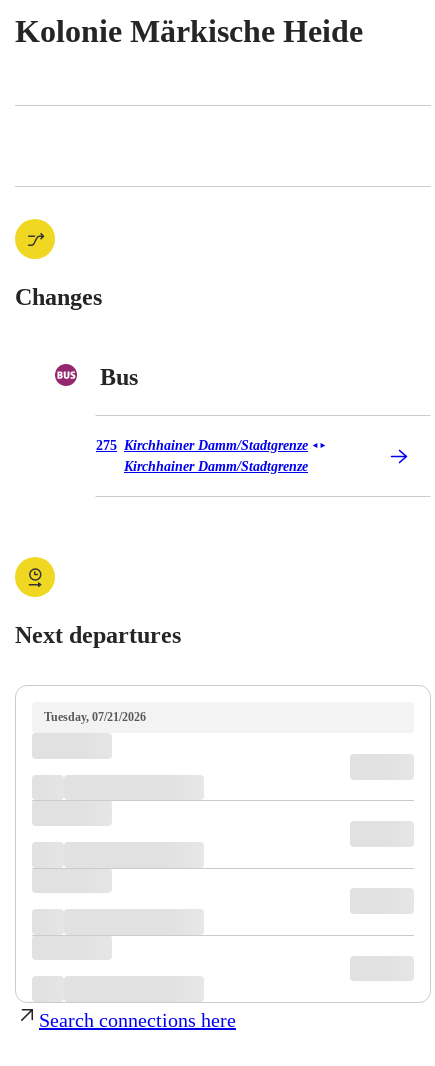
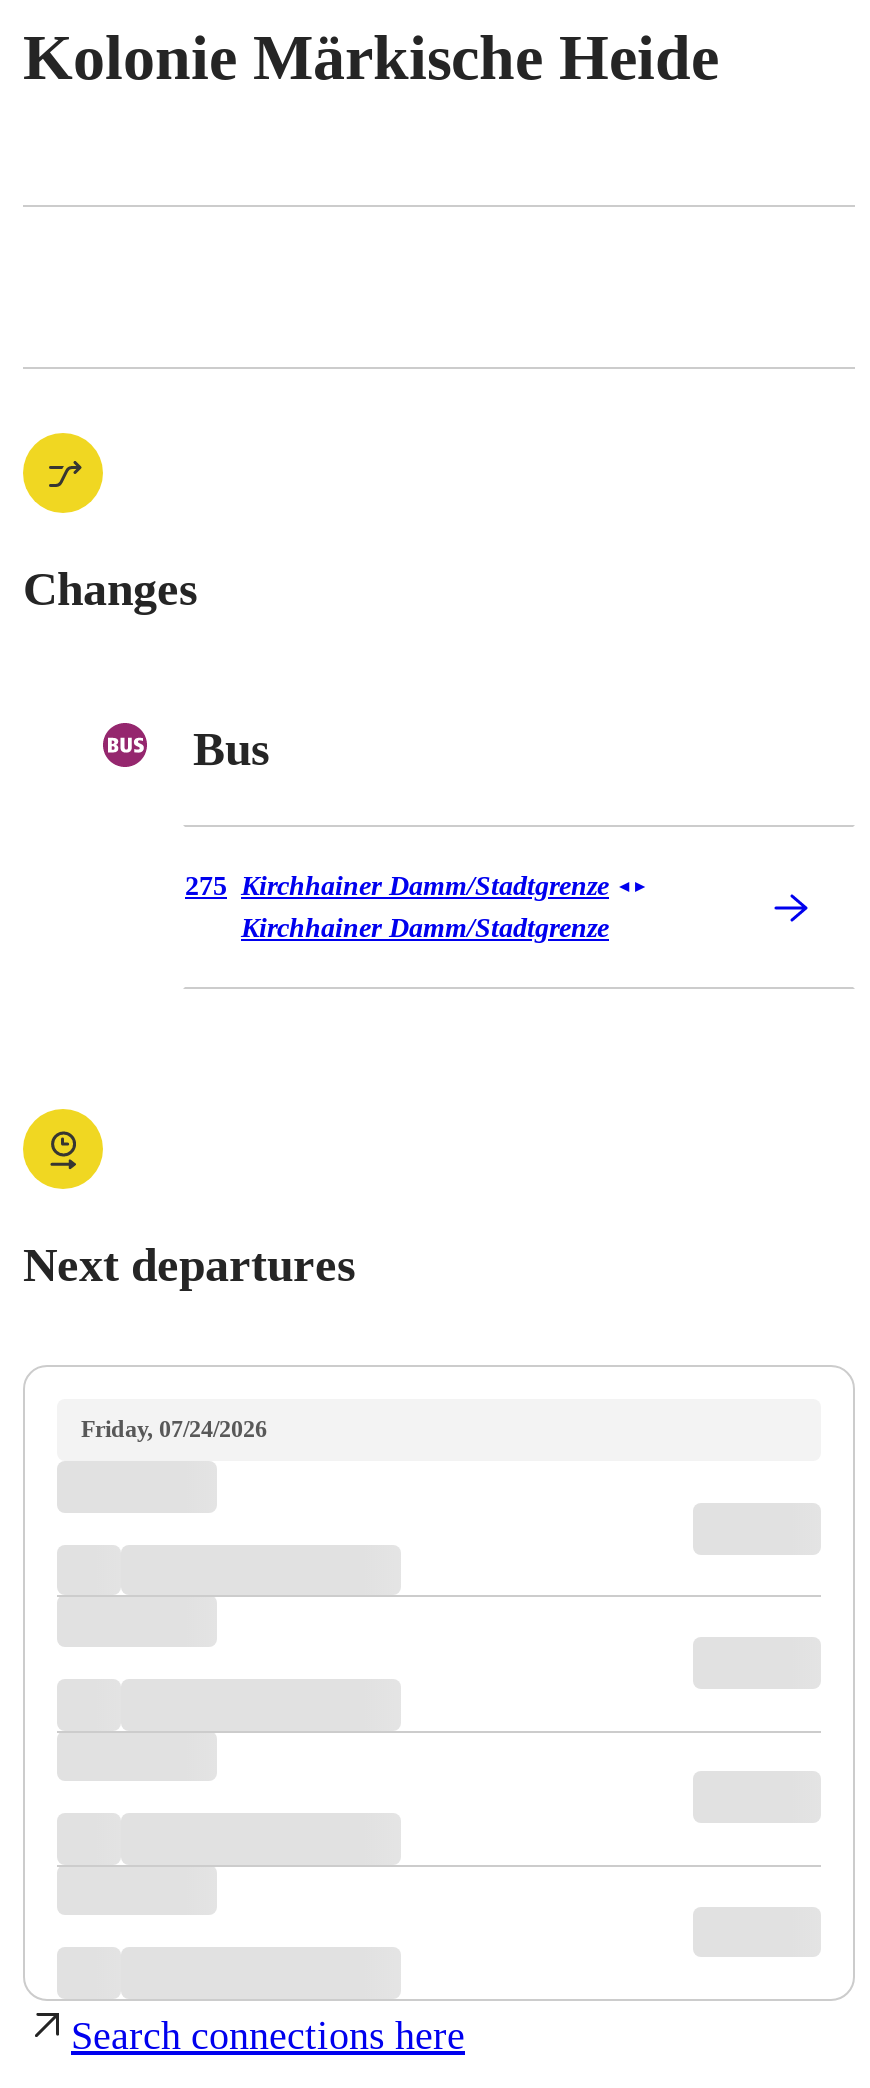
[44,710,146,724] Tuesday, 07/21/2026 -> [81,1415,267,1443] Friday, 07/24/2026

